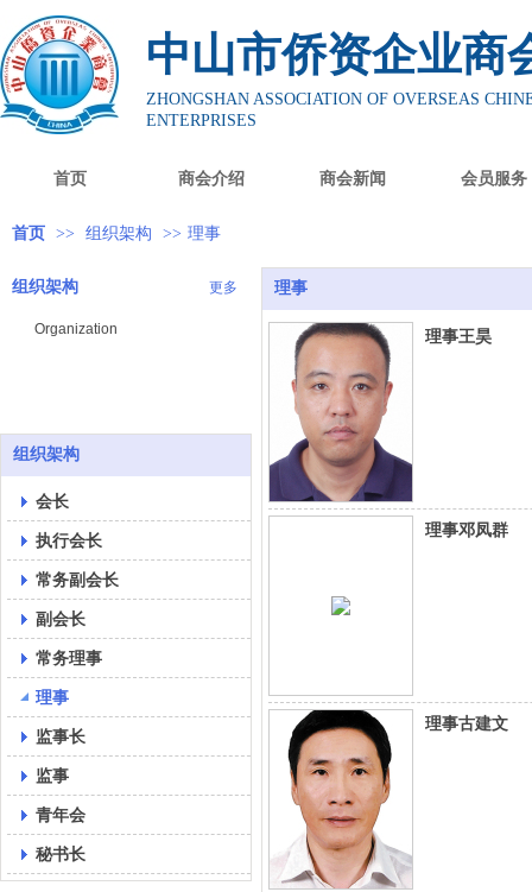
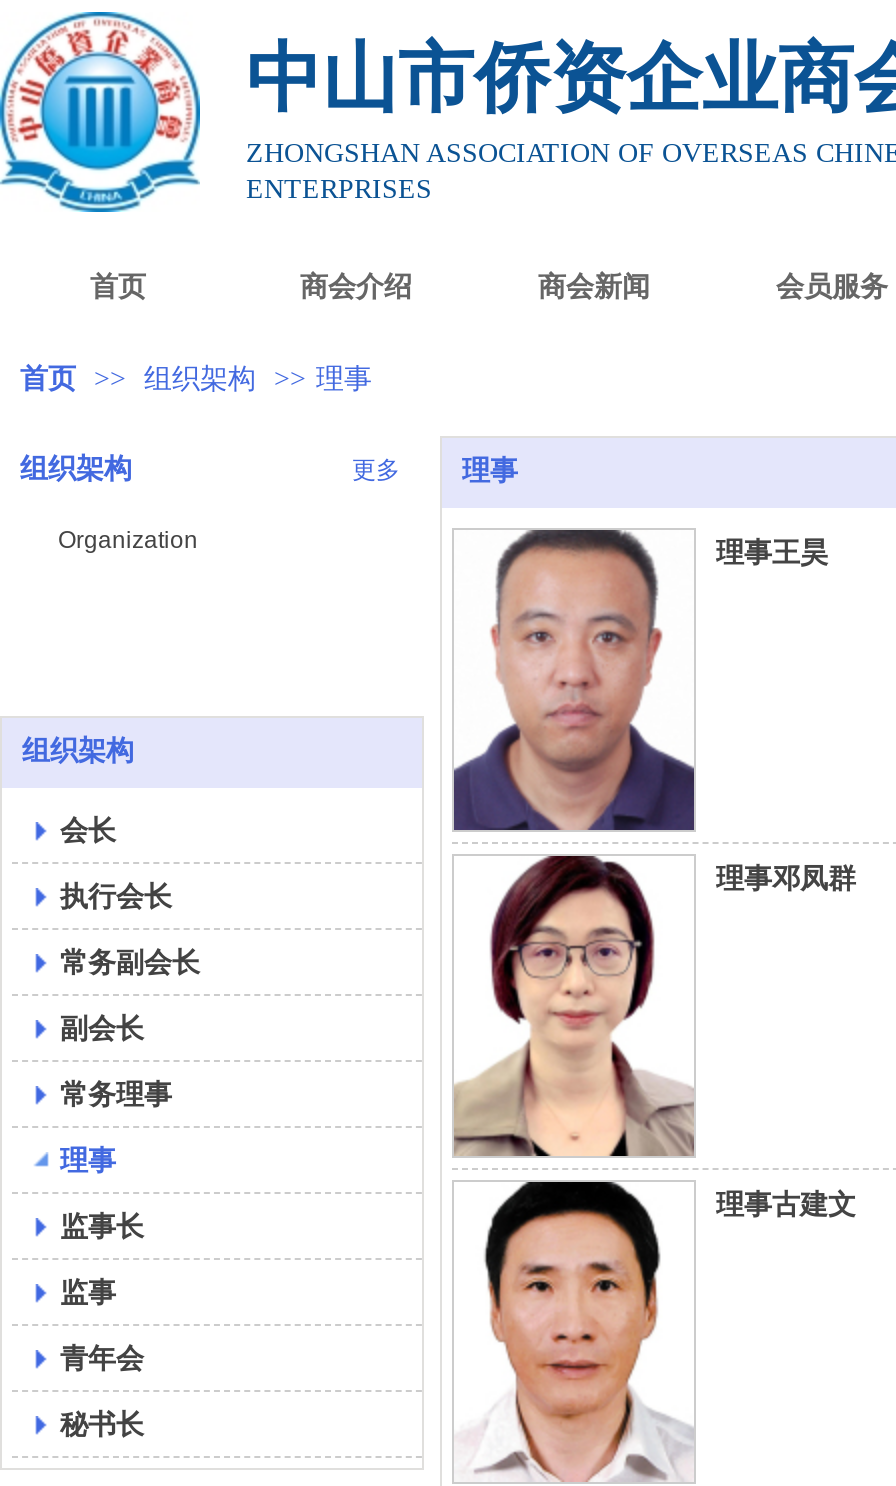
none -> [452,854,696,1158] [image]

